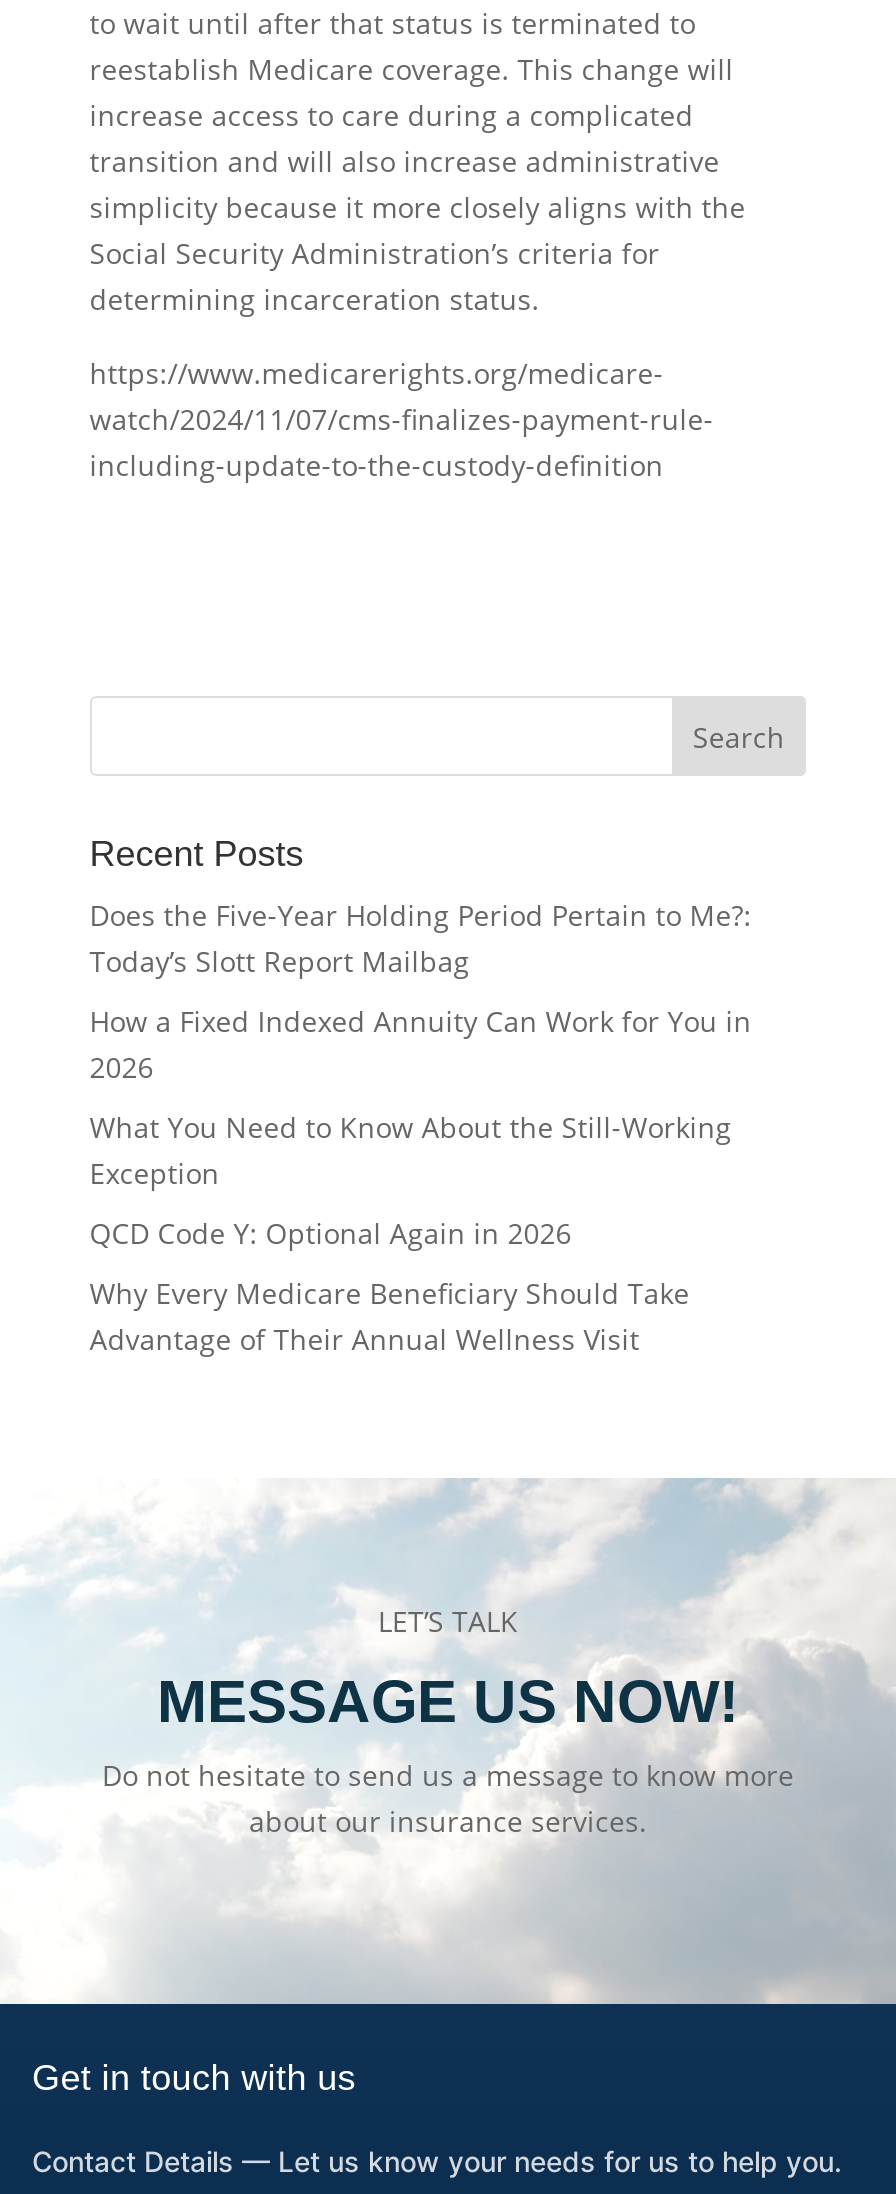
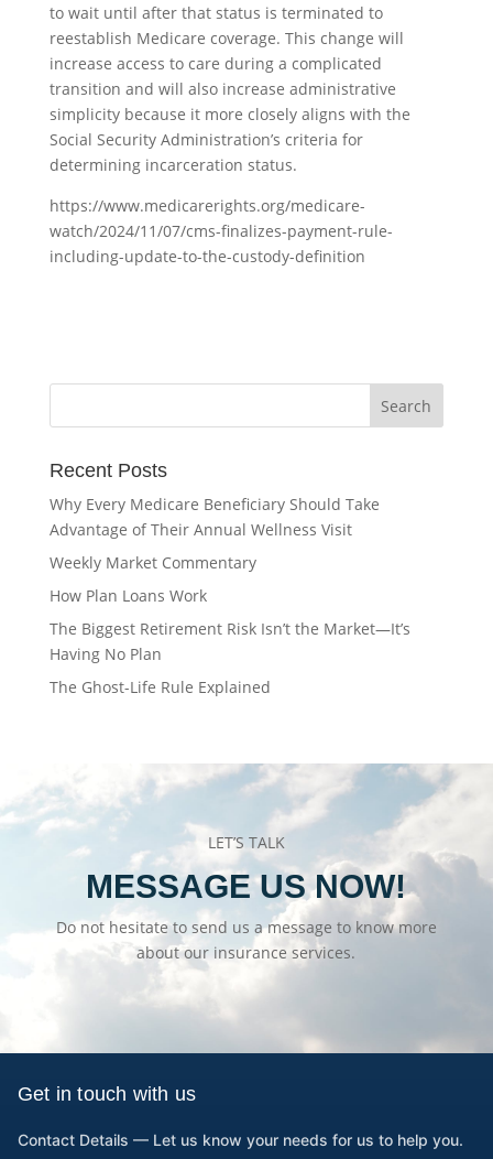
[90,896,752,1252] Does the Five-Year Holding Period Pertain to Me?: | Today’s Slott Report Mailbag | How a Fixed Indexed Annuity Can Work for You in | 2026 | What You Need to Know About the Still-Working | Exception | QCD Code Y: Optional Again in 2026 -> none
moved [90,1274,690,1358] -> [49,493,379,540]: Why Every Medicare Beneficiary Should Take | Advantage of Their Annual Wellness Visit
none -> [49,552,410,697] Weekly Market Commentary | How Plan Loans Work | The Biggest Retirement Risk Isn’t the Market—It’s | Having No Plan | The Ghost-Life Rule Explained

